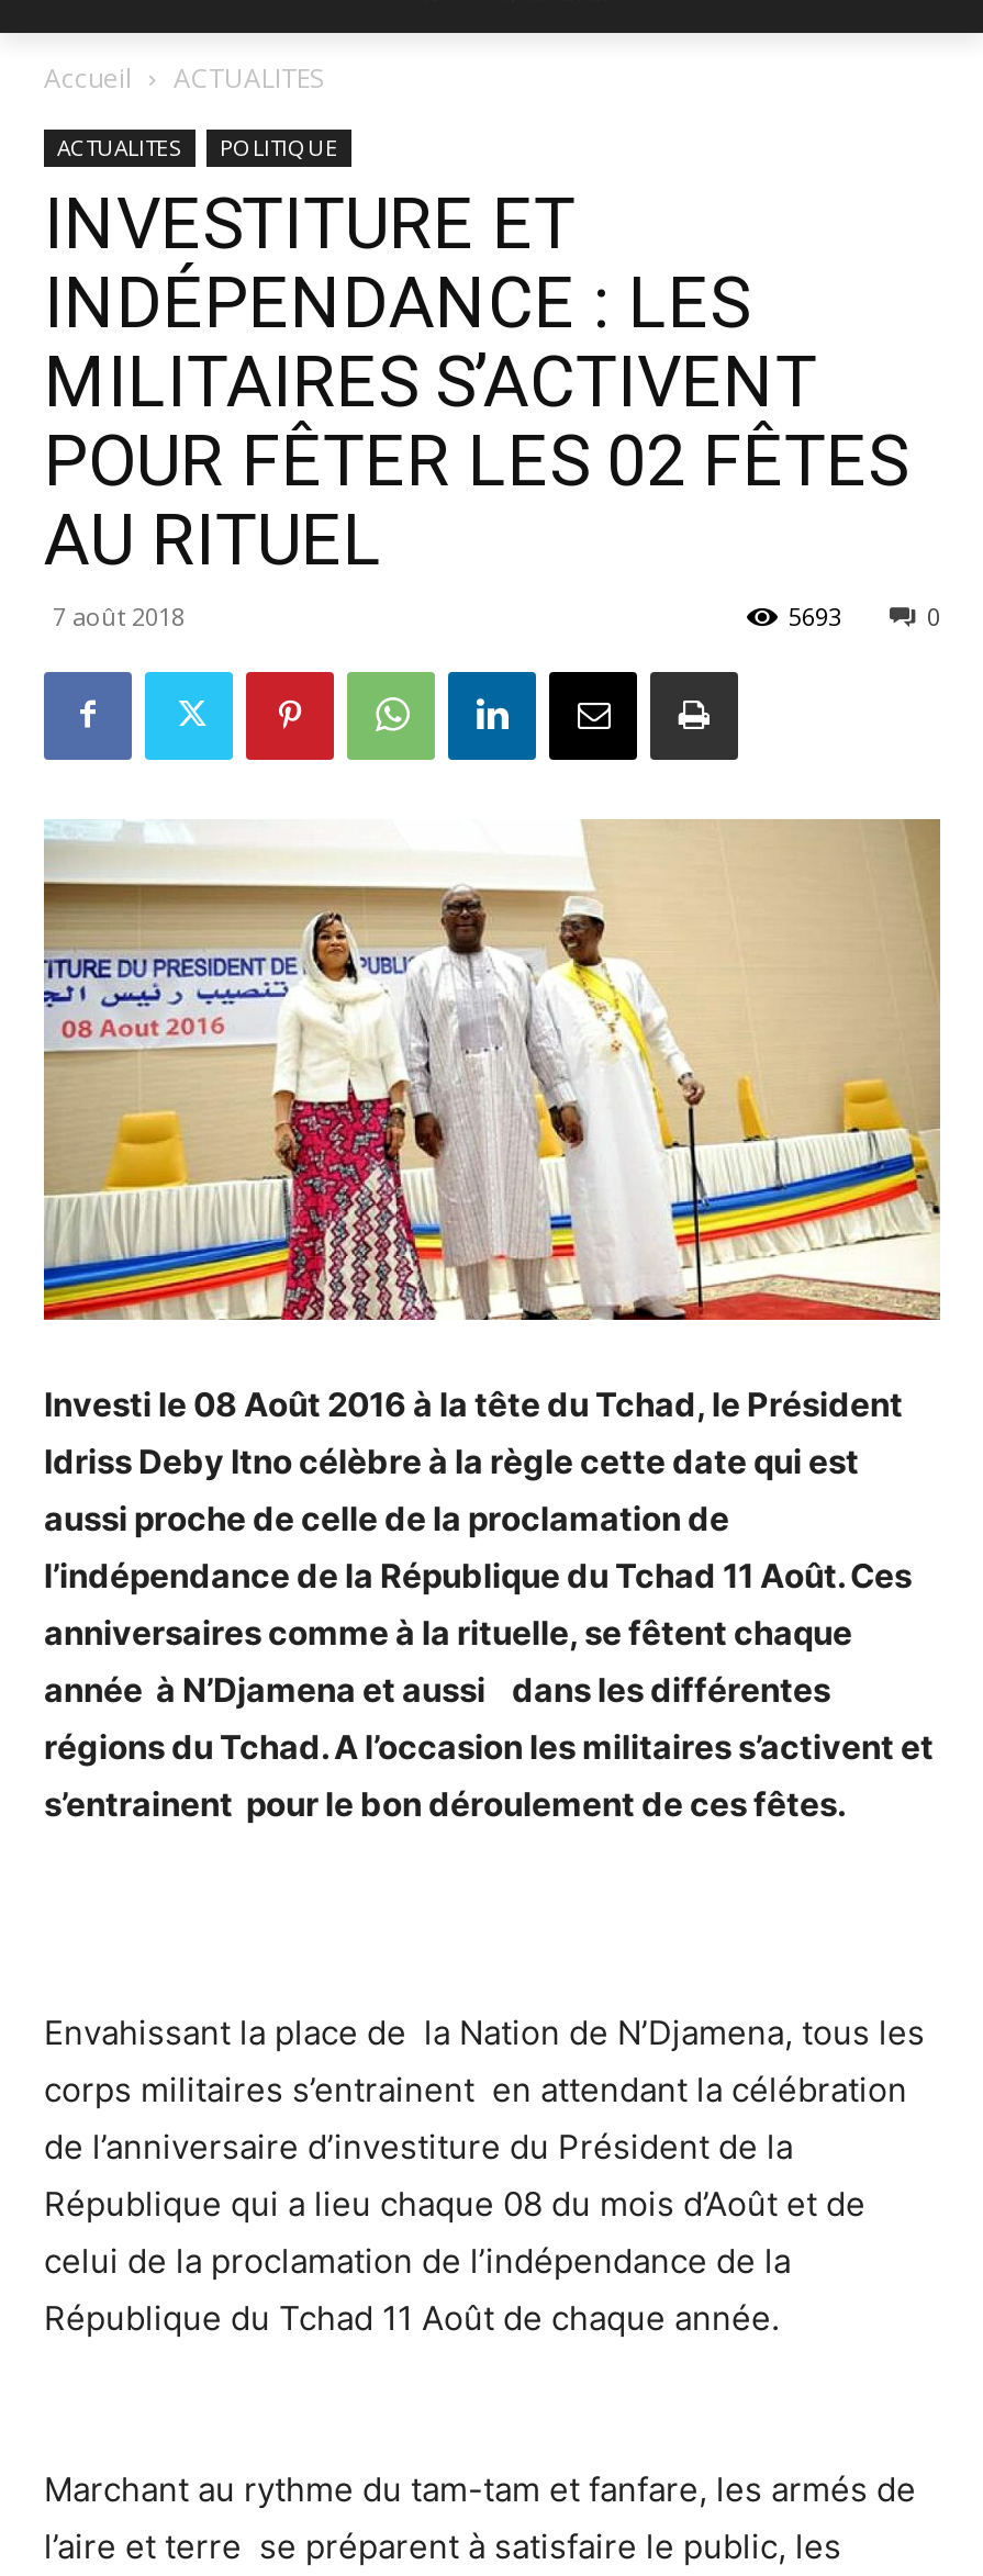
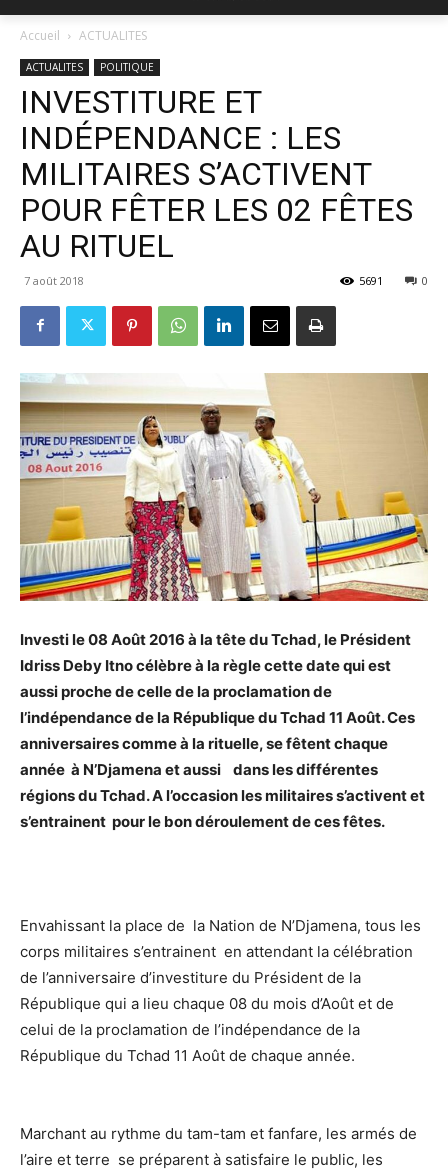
[789,599,841,632] 5693 -> [359,273,383,288] 5691

